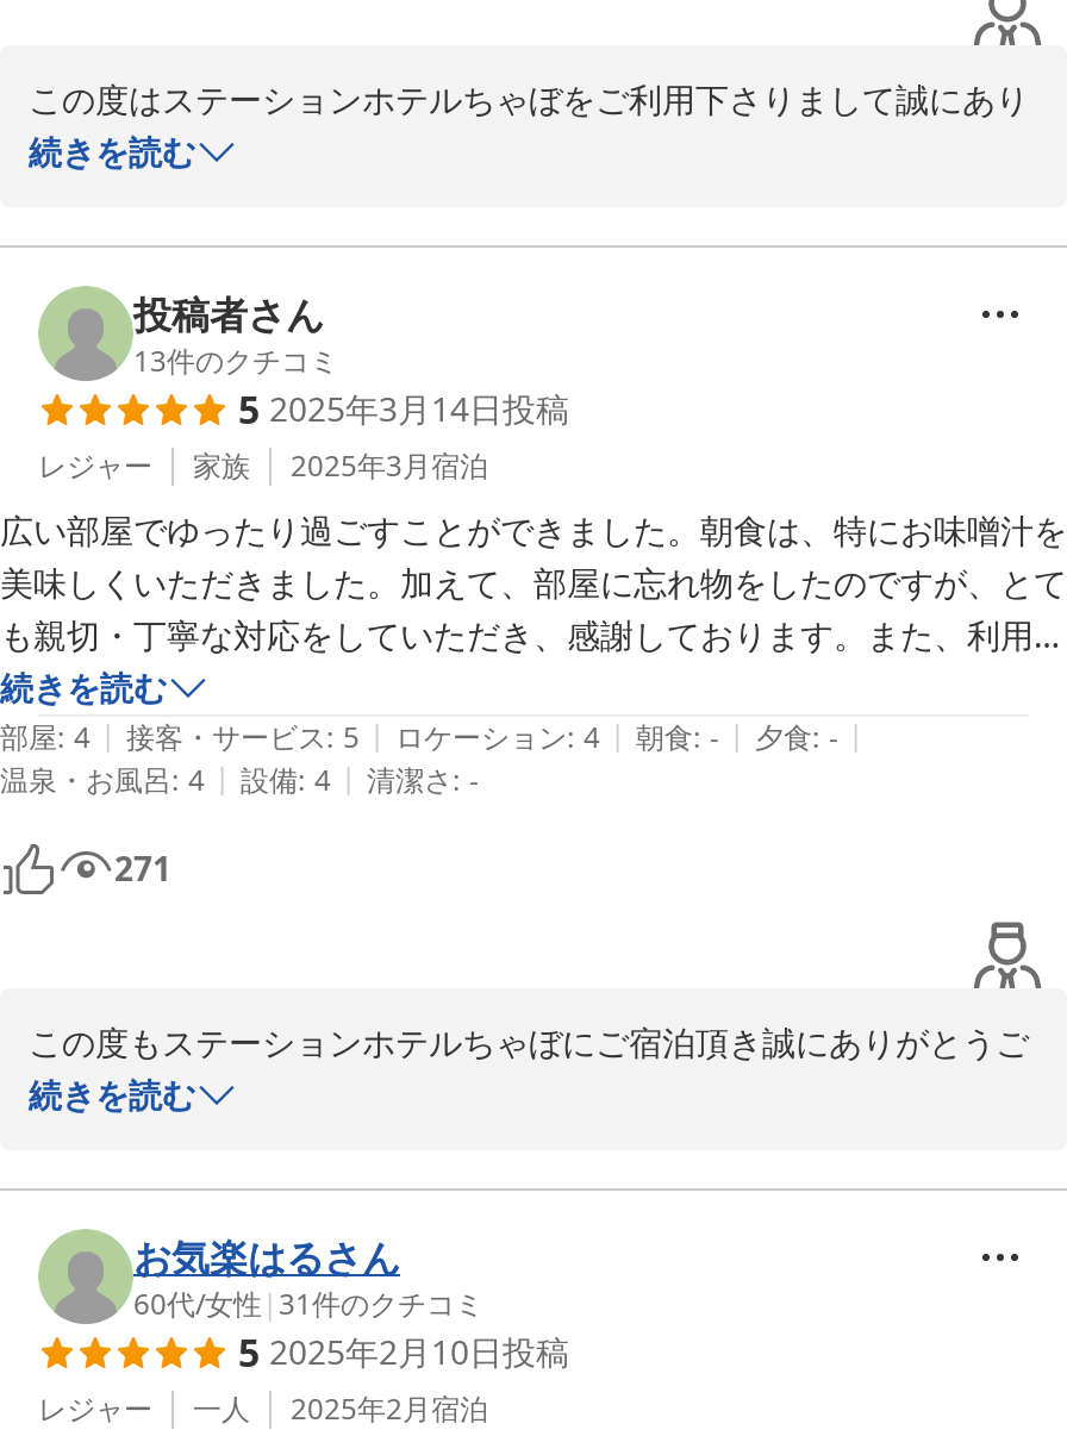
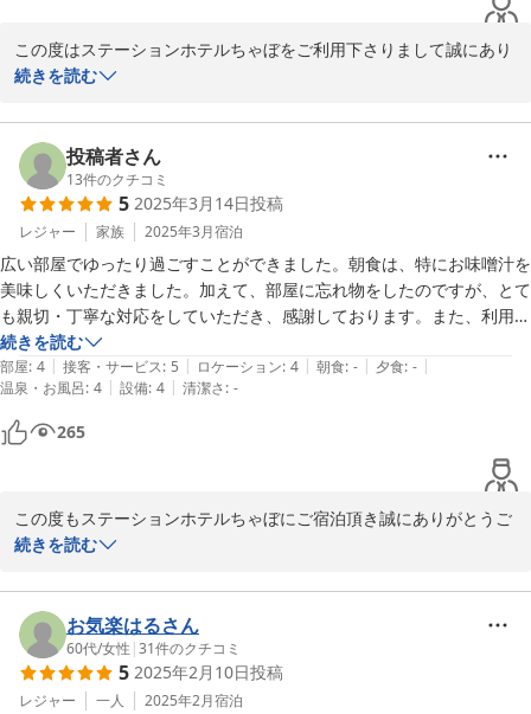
[114,845,171,891] 271 -> [57,420,85,443] 265

